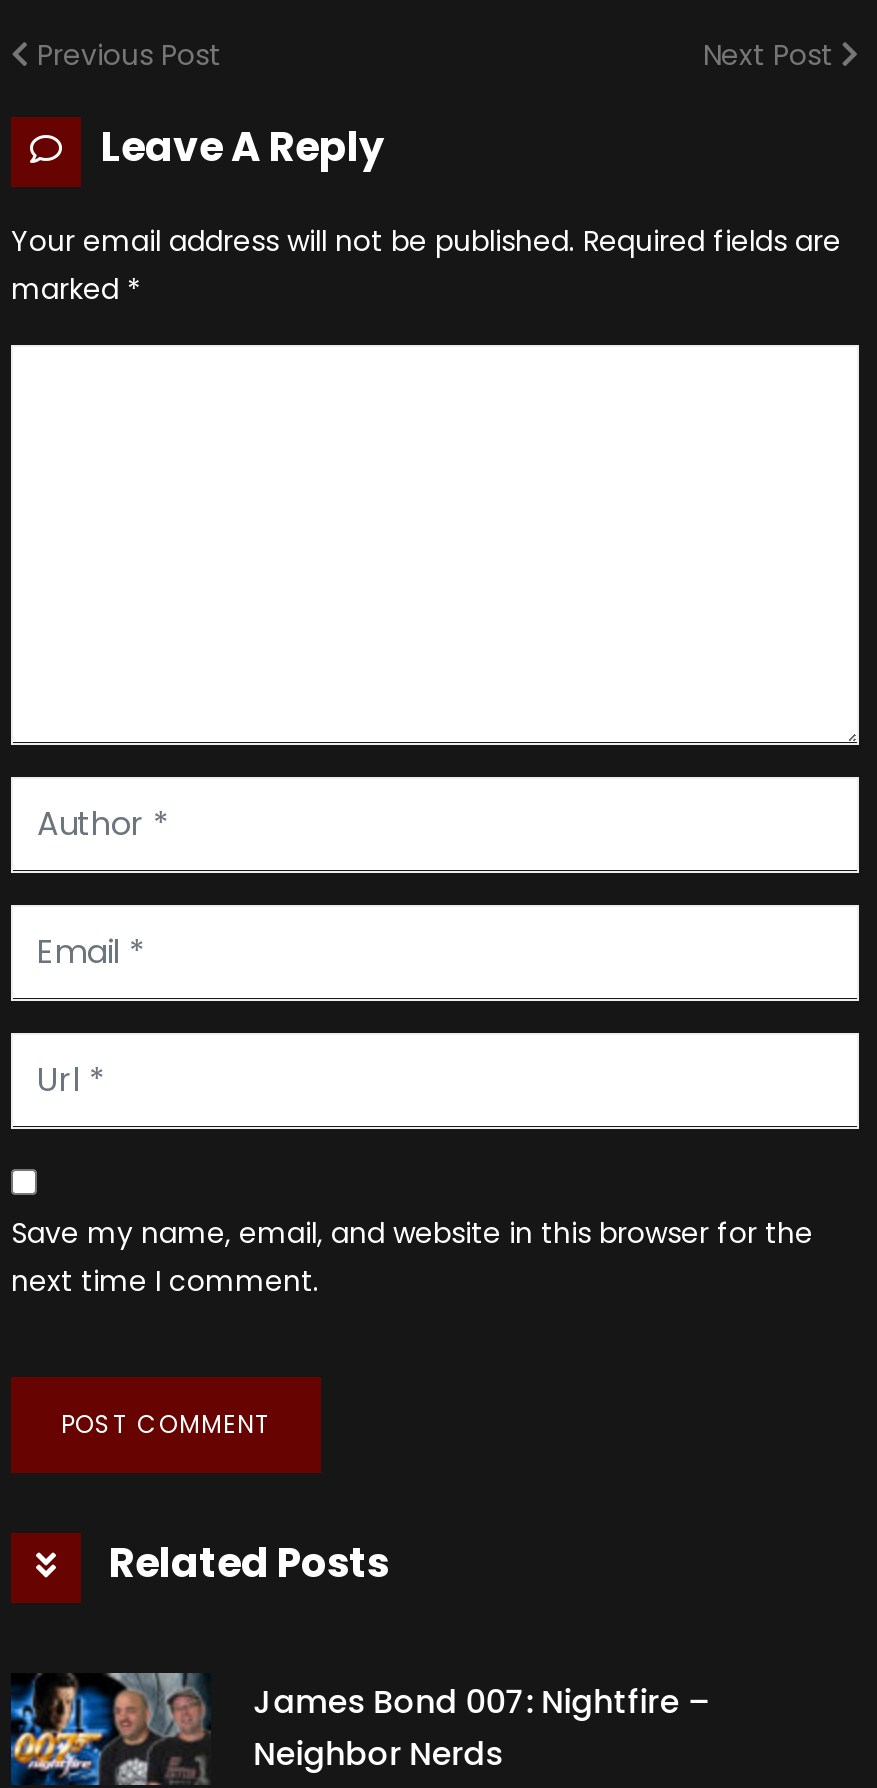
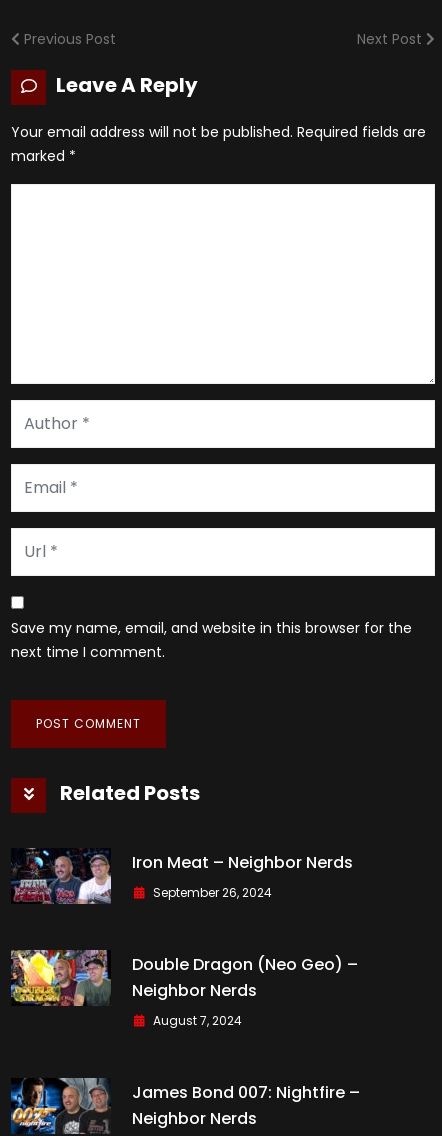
none -> [10,949,111,1007] [image]
none -> [13,848,358,1028] [image] | Iron Meat – Neighbor Nerds | September 26, 2024 | Double Dragon (Neo Geo) – | Neighbor Nerds | August 7, 2024

